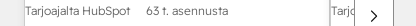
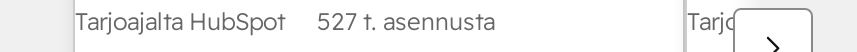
[25,3,228,18] Tarjoajalta HubSpot 63 t. asennusta -> [75,6,495,36] Tarjoajalta HubSpot 527 t. asennusta

